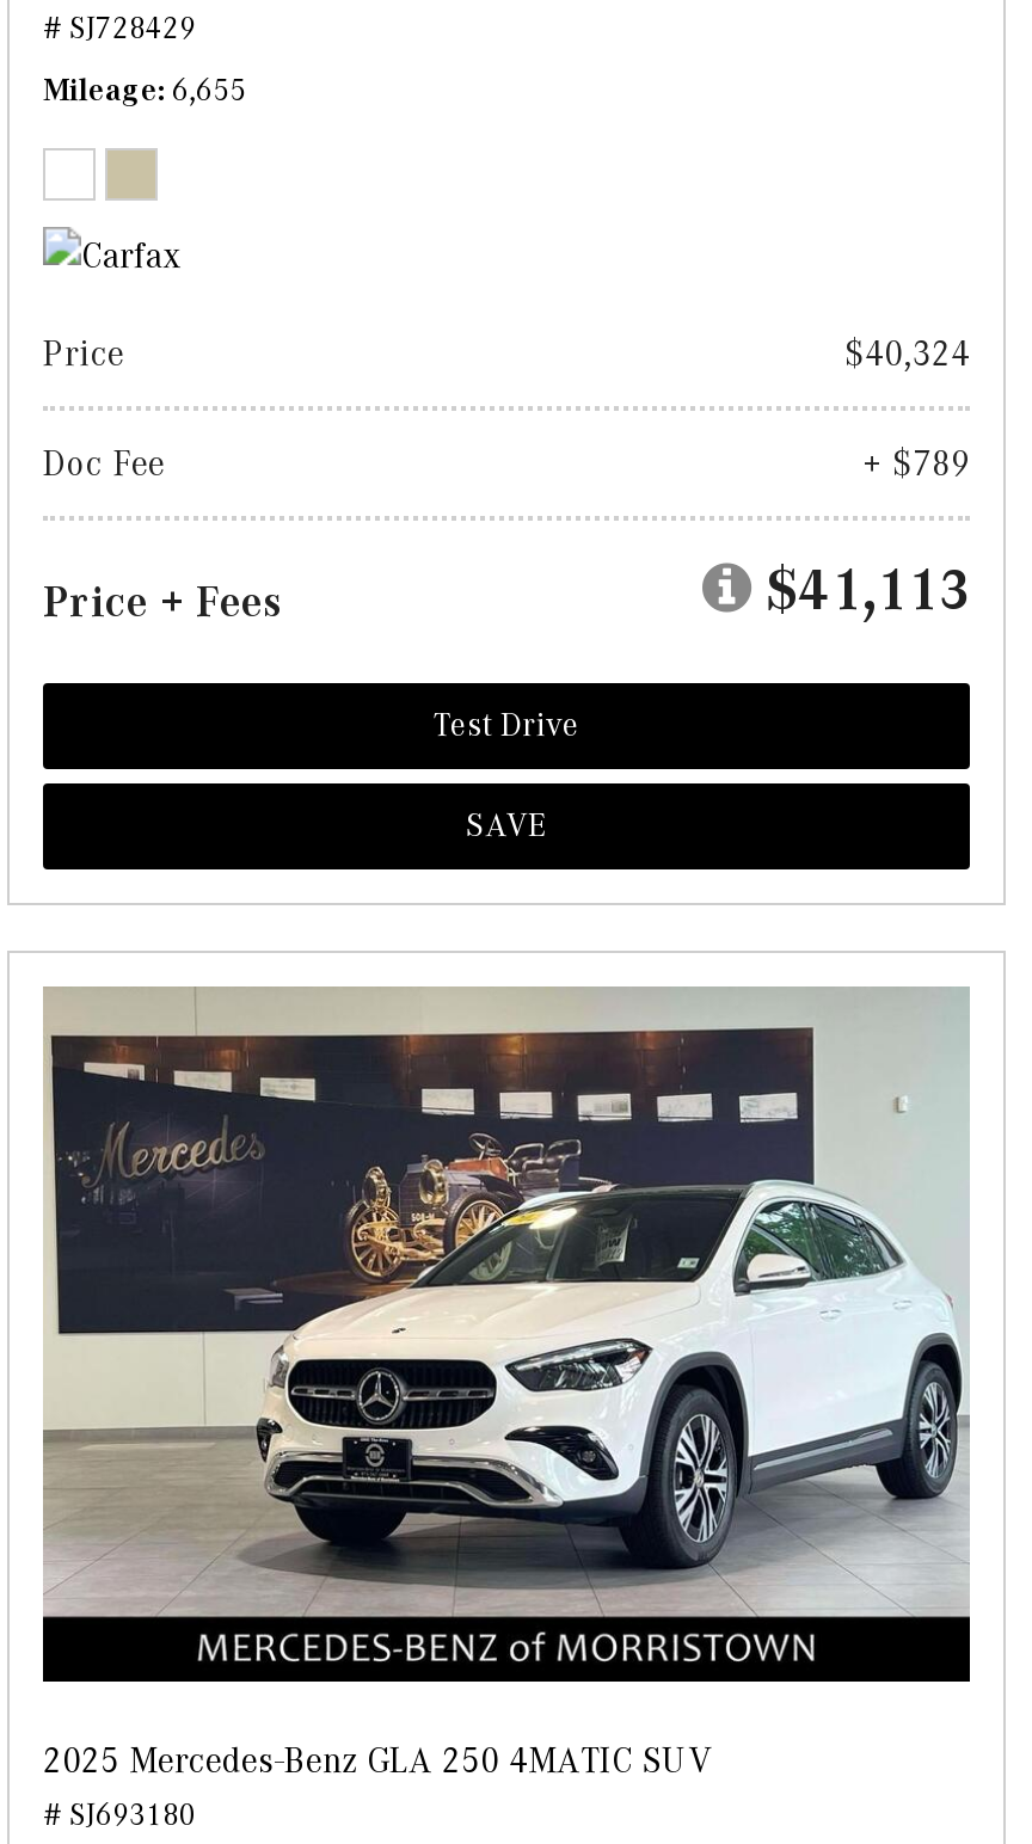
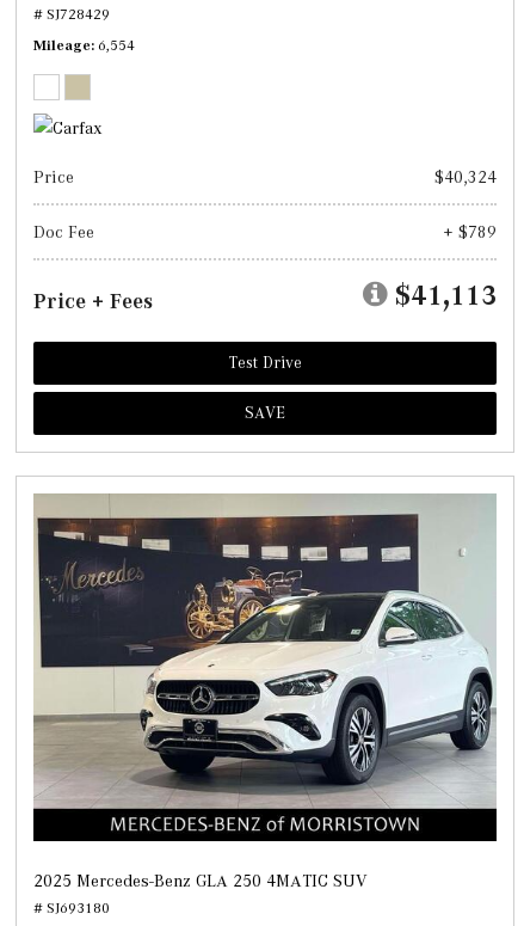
[43,72,246,107] Mileage 6,655 -> [33,36,135,54] Mileage 6,554

